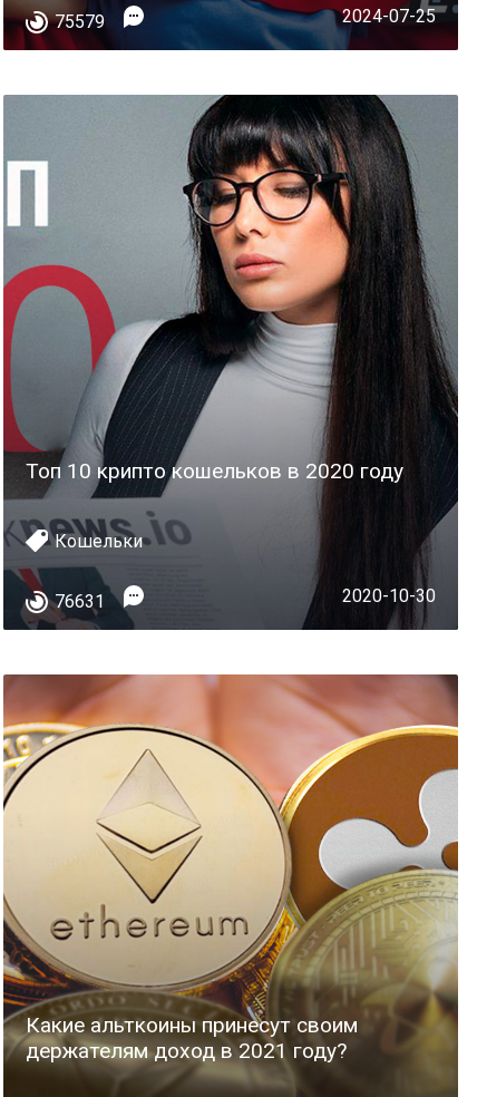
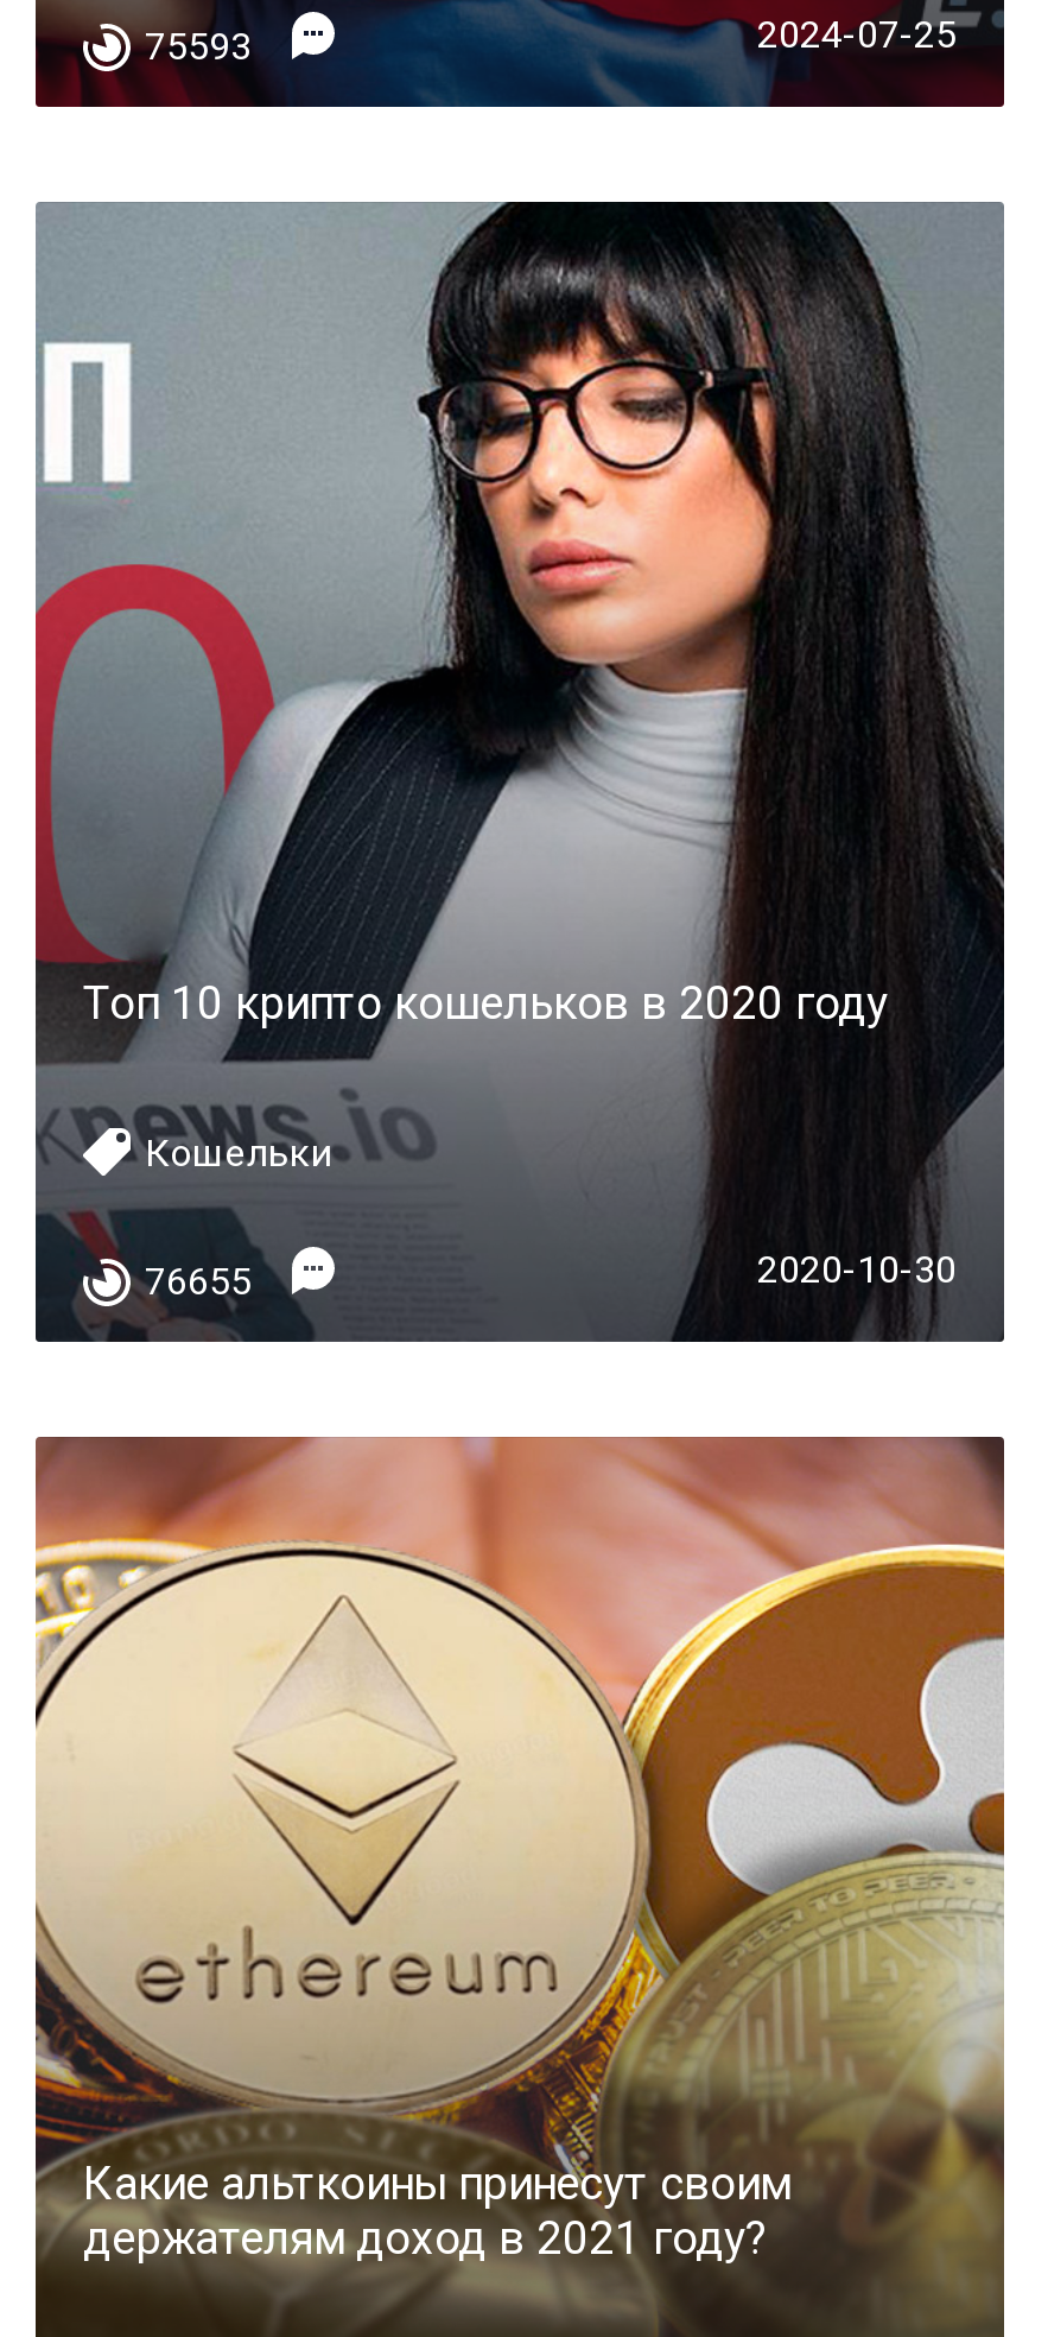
[55,11,105,33] 75579 -> [145,24,252,70] 75593
[55,591,105,612] 76631 -> [145,1259,252,1305] 76655

